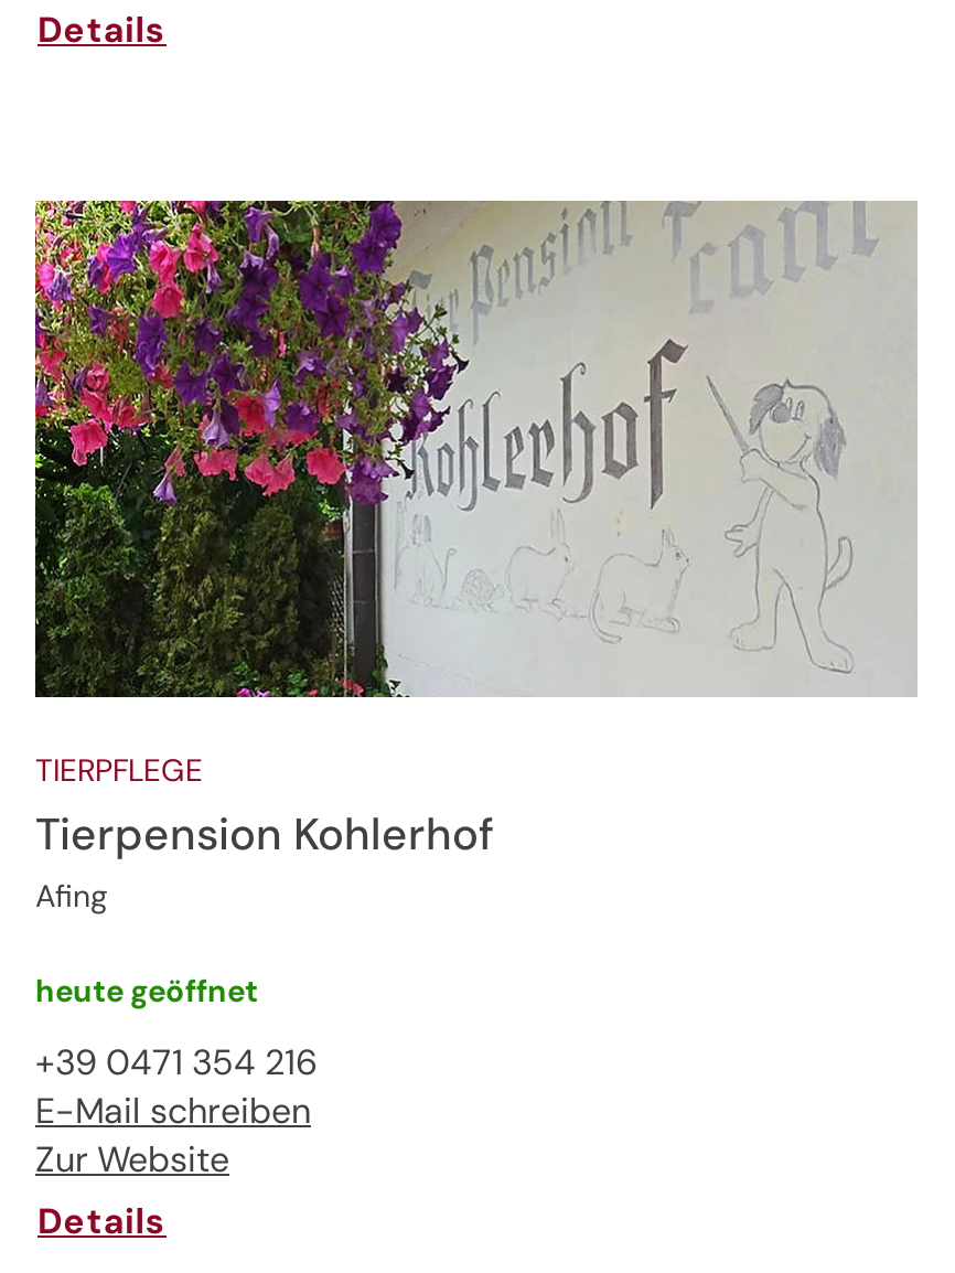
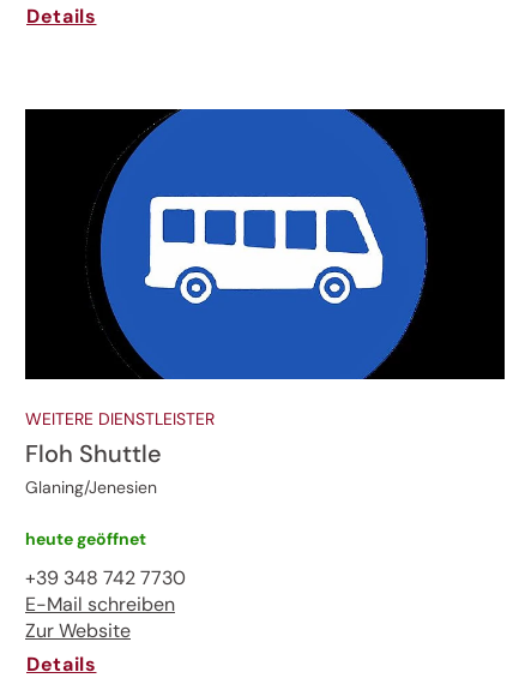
[33,199,918,917] [image] | TIERPFLEGE | Tierpension Kohlerhof | Afing -> [24,108,506,498] [image] | WEITERE DIENSTLEISTER | Floh Shuttle | Glaning/Jenesien
[35,1040,318,1087] +39 0471 354 216 -> [25,566,186,591] +39 348 742 7730

